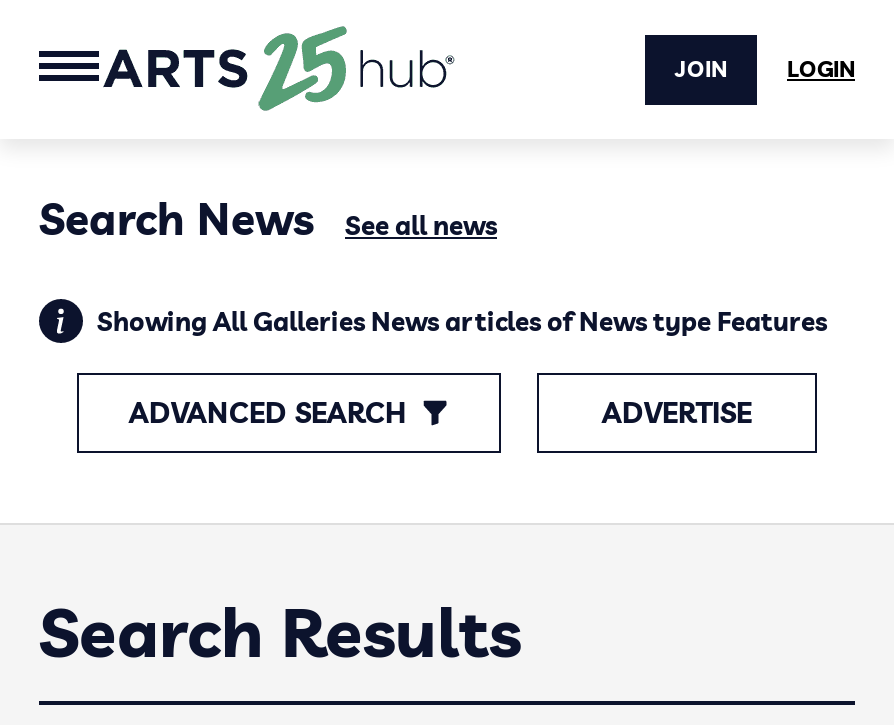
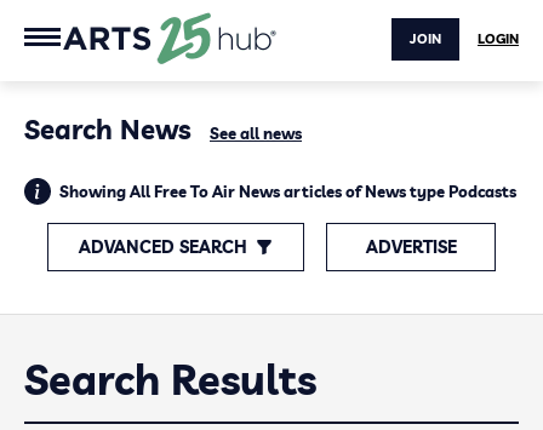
[97,305,827,337] Showing All Galleries News articles of News type Features -> [59,182,516,201] Showing All Free To Air News articles of News type Podcasts

